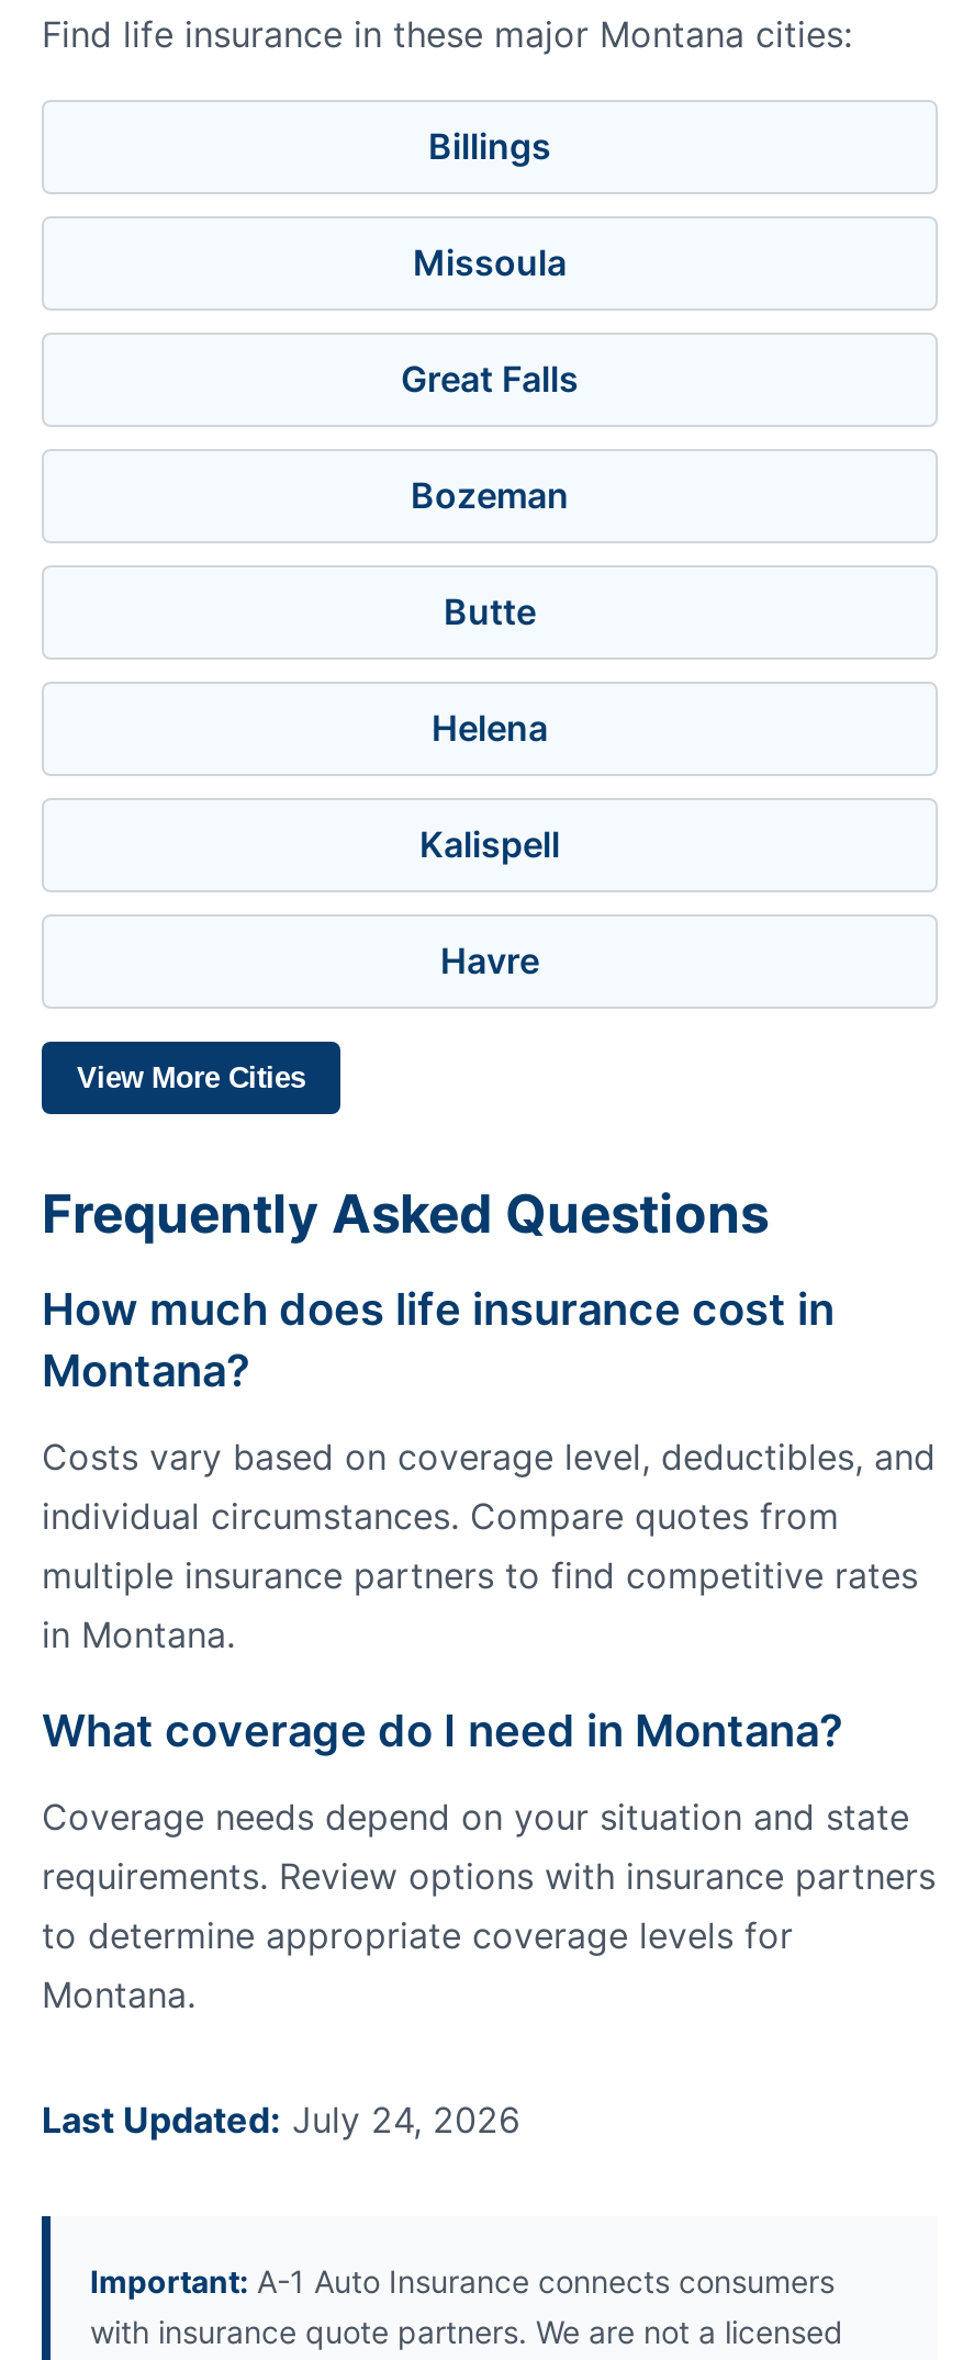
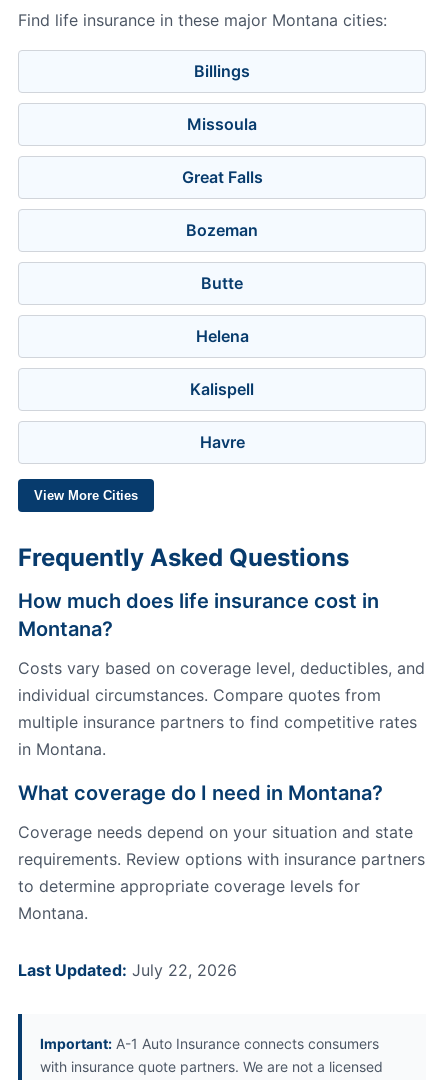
[42,2098,520,2142] Last Updated: July 24, 2026 -> [18,960,237,980] Last Updated: July 22, 2026

